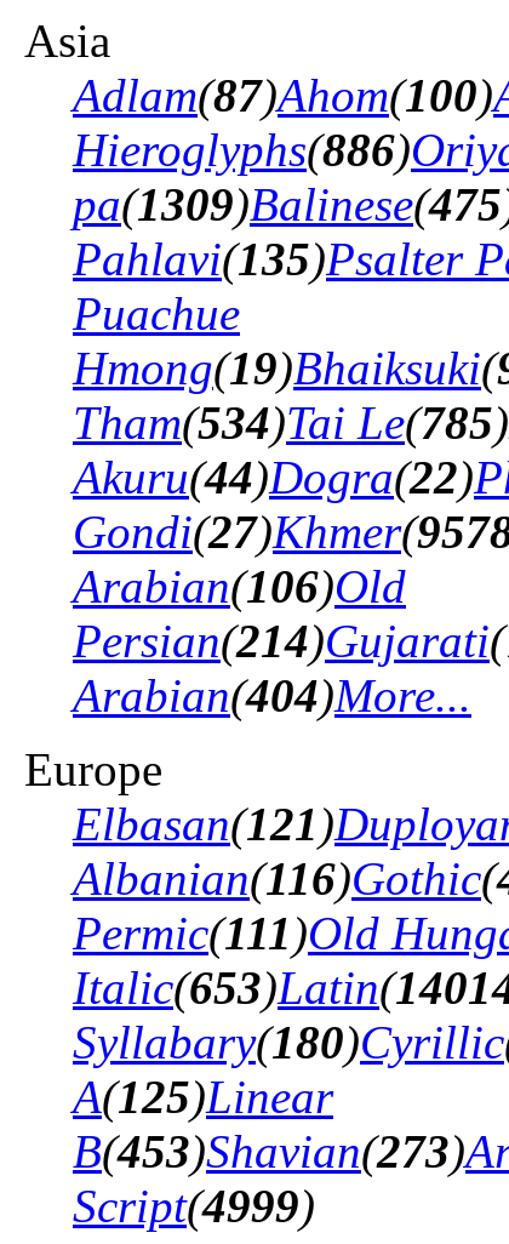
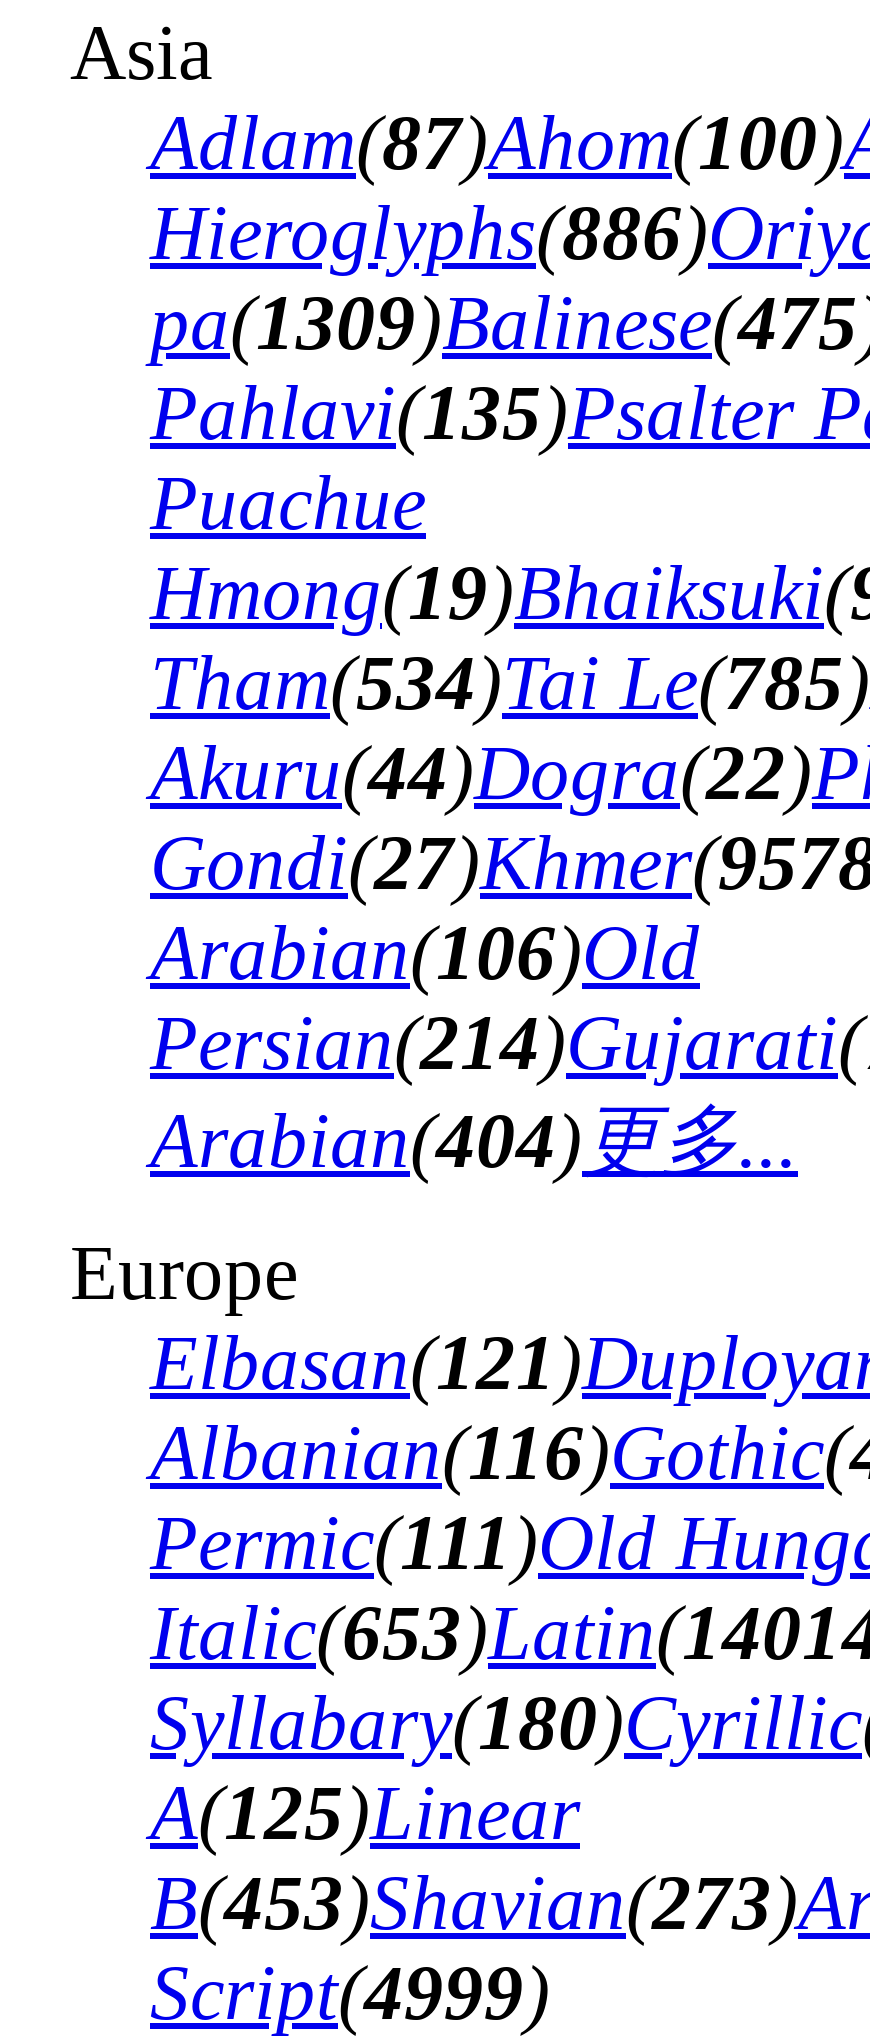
[73,669,471,721] Arabian(404)More... -> [150,1097,798,1183] Arabian(404)更多...

